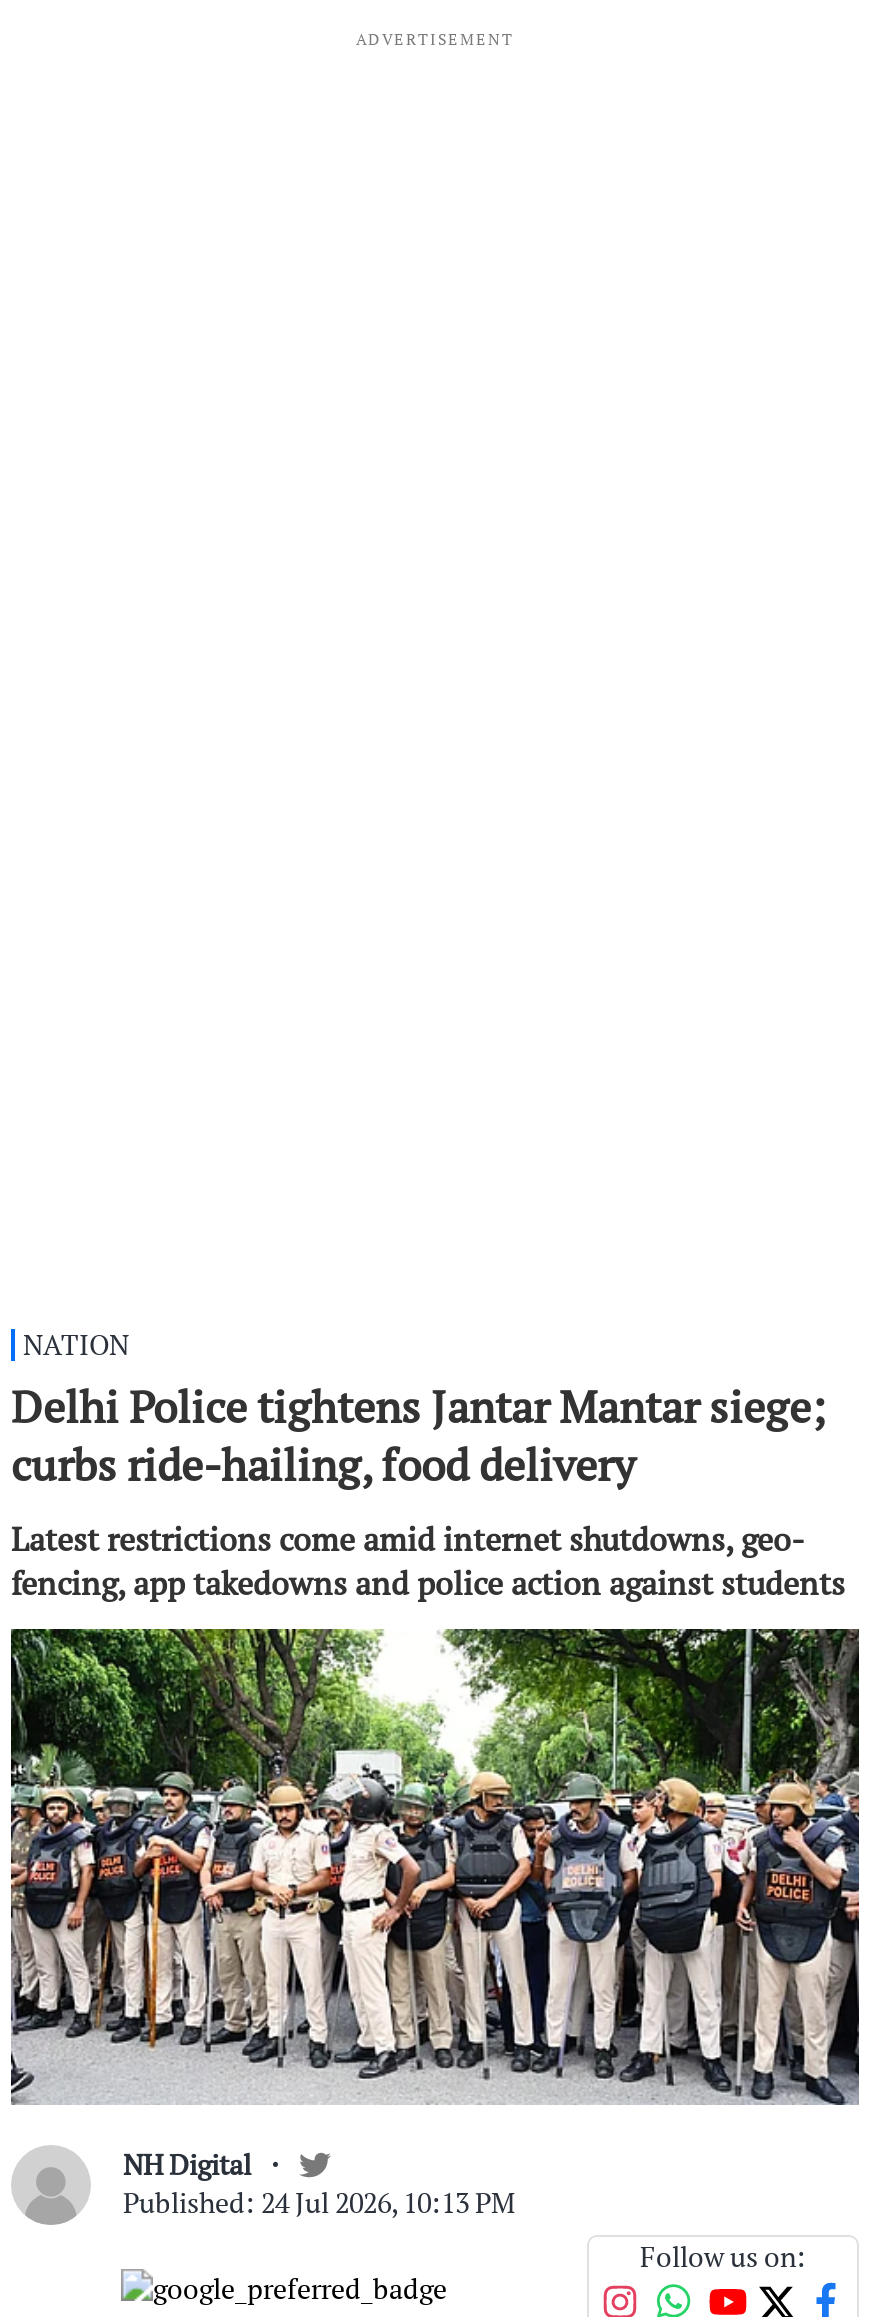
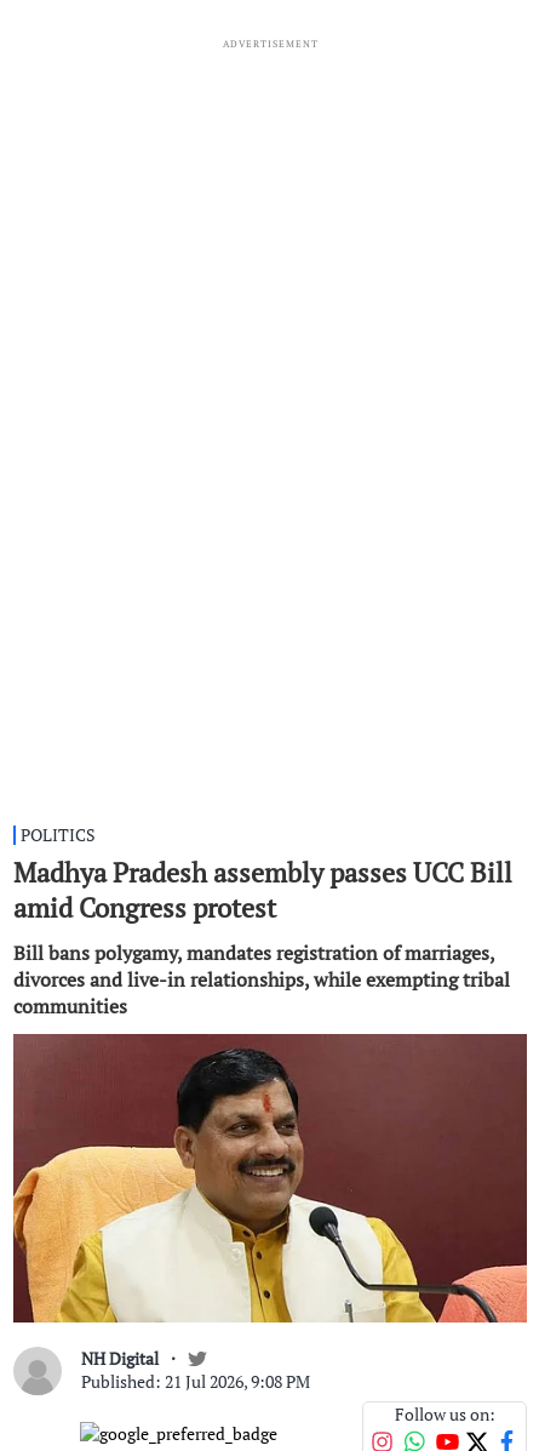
[11,1325,845,1605] NATION | Delhi Police tightens Jantar Mantar siege; | curbs ride-hailing, food delivery | Latest restrictions come amid internet shutdowns, geo- | fencing, app takedowns and police action against students -> [13,823,512,1019] POLITICS | Madhya Pradesh assembly passes UCC Bill | amid Congress protest | Bill bans polygamy, mandates registration of marriages, | divorces and live-in relationships, while exempting tribal | communities
[9,1627,861,2221] [image] | Published: 24 Jul 2026, 10:13 PM -> [12,1033,528,1393] [image] | Published: 21 Jul 2026, 9:08 PM

